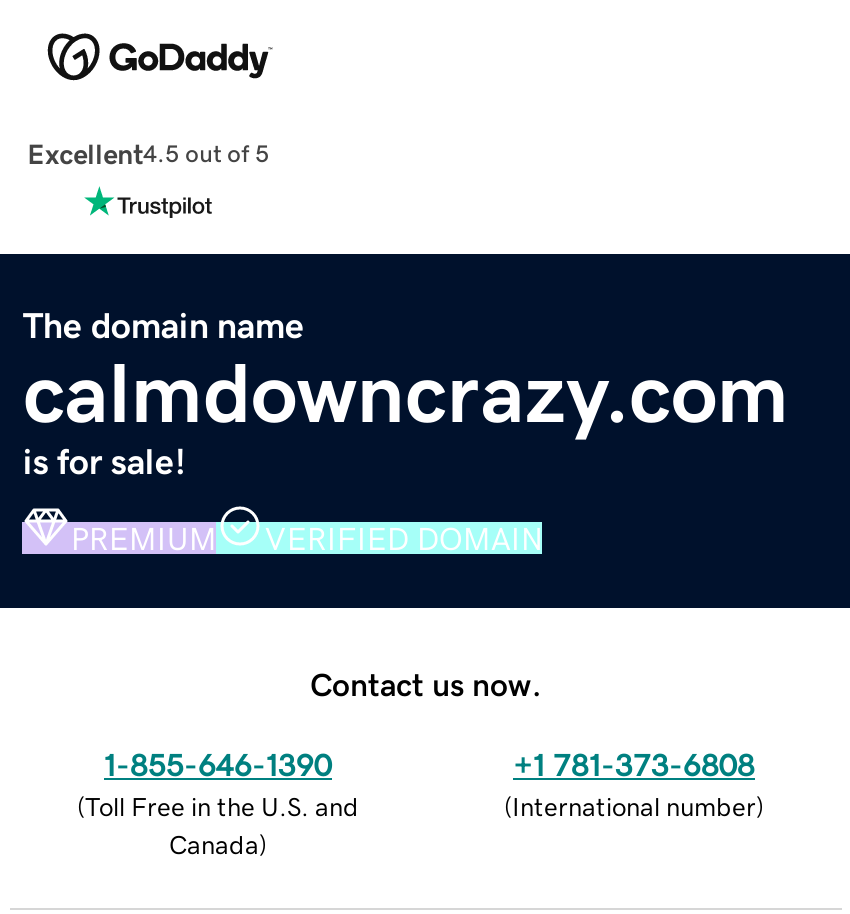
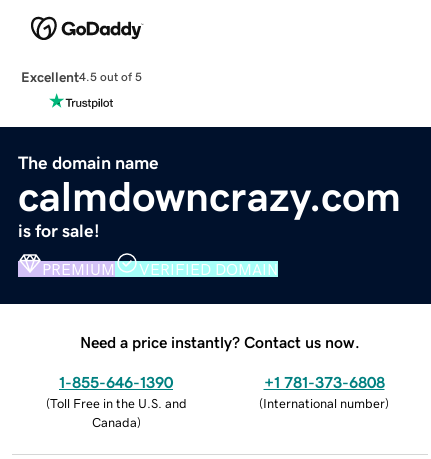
[310,667,542,699] Contact us now. -> [80,334,360,350] Need a price instantly? Contact us now.

